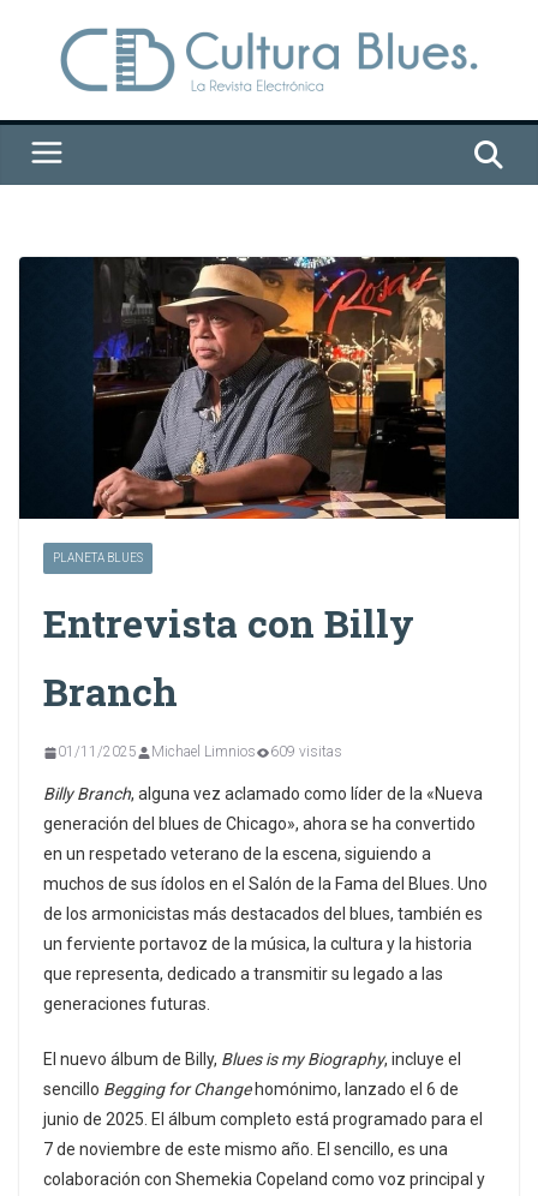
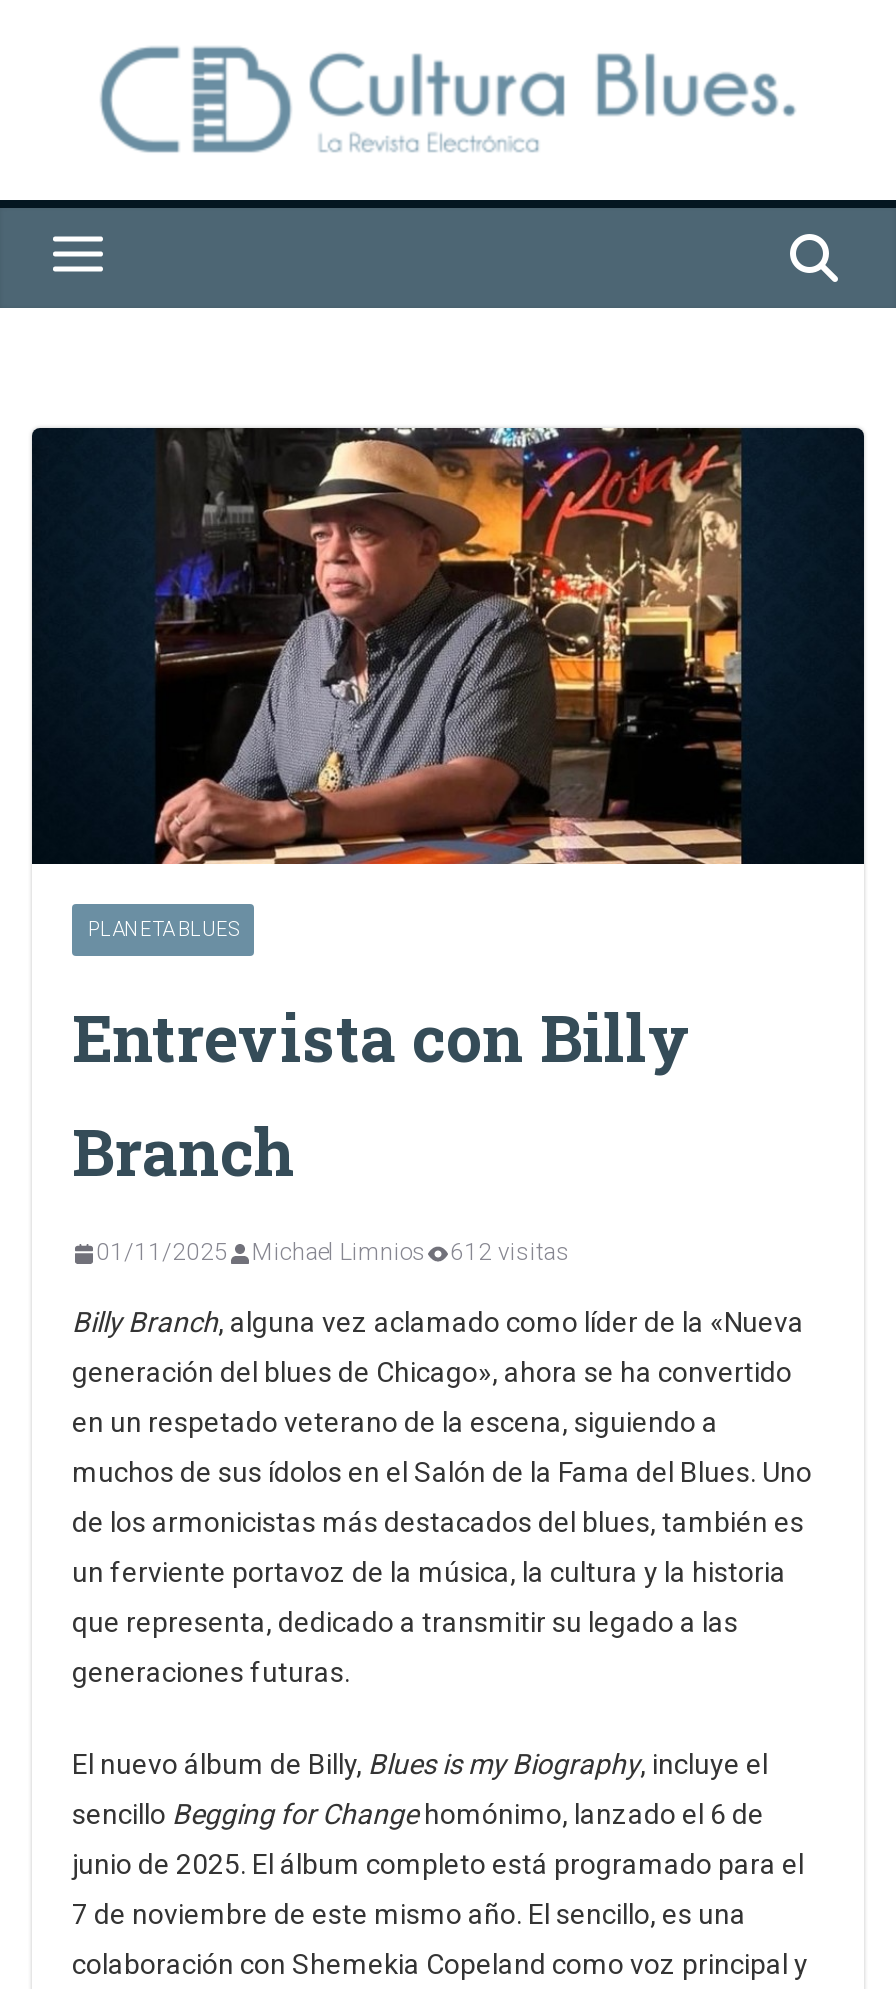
[58,743,342,760] 01/11/2025 Michael Limnios 609 visitas -> [96,1238,570,1266] 01/11/2025 Michael Limnios 612 visitas

